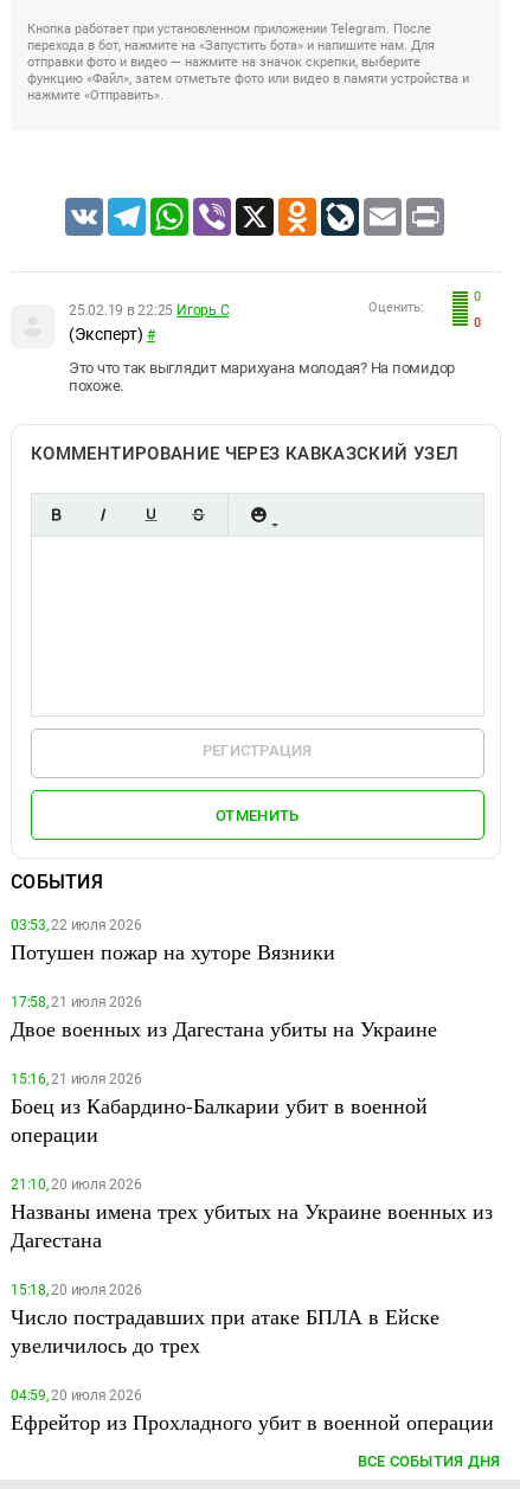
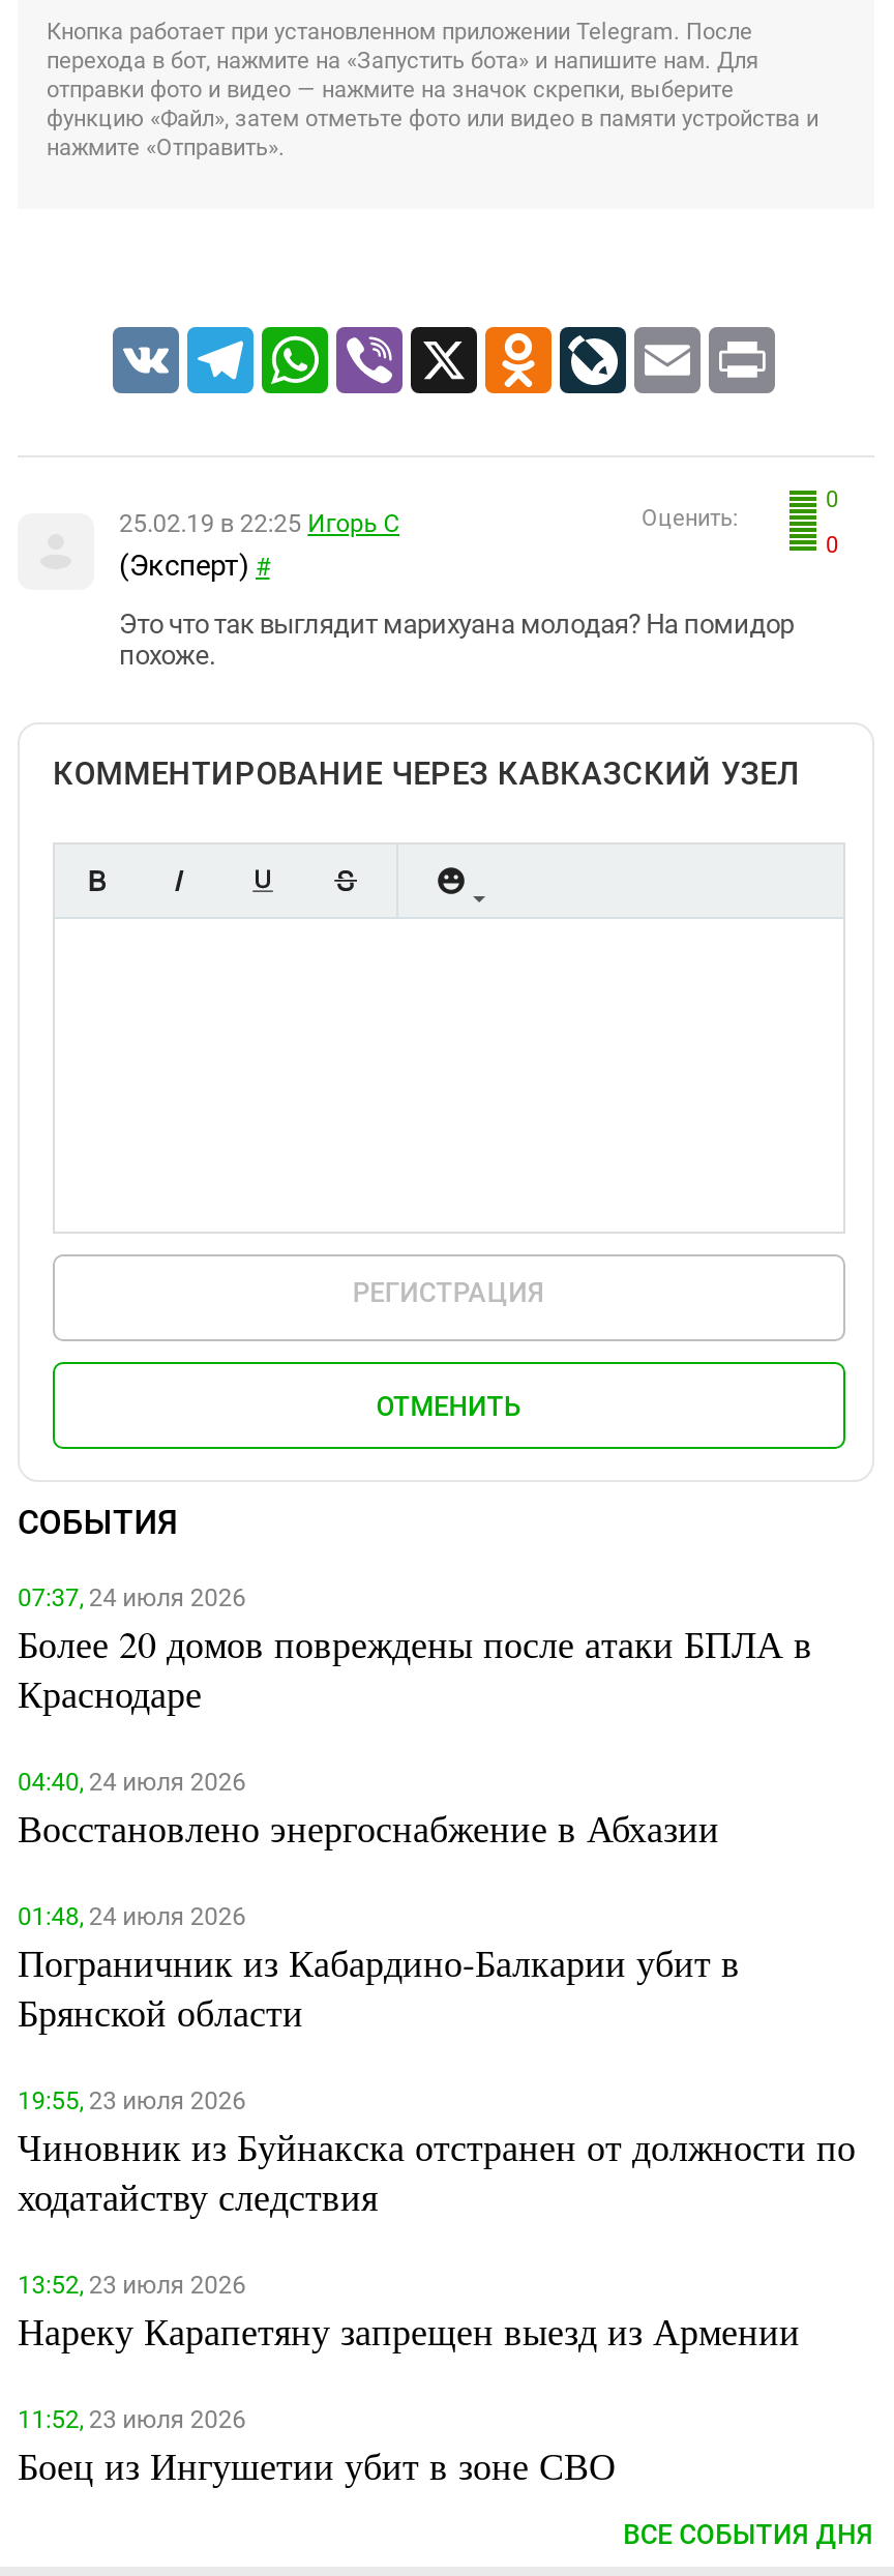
[11,917,335,966] 03:53, 22 июля 2026 | Потушен пожар на хуторе Вязники -> [18,1584,812,1719] 07:37, 24 июля 2026 | Более 20 домов повреждены после атаки БПЛА в | Краснодаре
[11,994,437,1043] 17:58, 21 июля 2026 | Двое военных из Дагестана убиты на Украине -> [18,1768,719,1853] 04:40, 24 июля 2026 | Восстановлено энергоснабжение в Абхазии
[11,1071,428,1148] 15:16, 21 июля 2026 | Боец из Кабардино-Балкарии убит в военной | операции -> [18,1903,740,2037] 01:48, 24 июля 2026 | Пограничник из Кабардино-Балкарии убит в | Брянской области
[11,1177,493,1254] 21:10, 20 июля 2026 | Названы имена трех убитых на Украине военных из | Дагестана -> [18,2087,856,2222] 19:55, 23 июля 2026 | Чиновник из Буйнакска отстранен от должности по | ходатайству следствия
[11,1282,439,1359] 15:18, 20 июля 2026 | Число пострадавших при атаке БПЛА в Ейске | увеличилось до трех -> [18,2271,800,2356] 13:52, 23 июля 2026 | Нареку Карапетяну запрещен выезд из Армении
[11,1387,494,1436] 04:59, 20 июля 2026 | Ефрейтор из Прохладного убит в военной операции -> [18,2406,616,2491] 11:52, 23 июля 2026 | Боец из Ингушетии убит в зоне СВО

